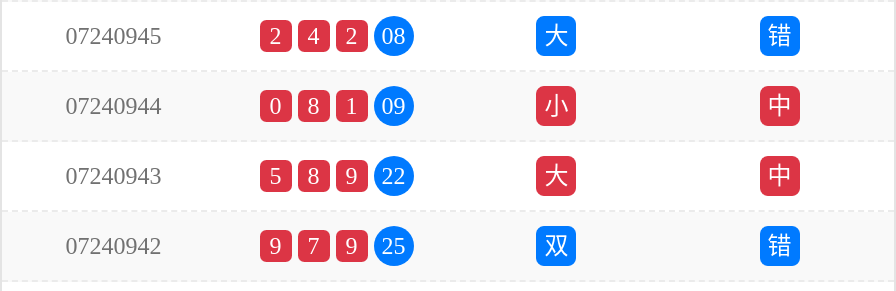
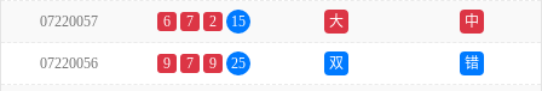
[66,22,162,50] 07240945 -> [40,13,193,30] 07220057 | 6 | 7
[66,22,792,190] 4 | 2 | 08 | 大 | 错 | 07240944 | 0 | 8 | 1 | 09 | 小 | 中 | 07240943 | 5 | 8 | 9 | 22 -> [231,13,245,30] 15
[66,232,162,260] 07240942 -> [40,55,98,72] 07220056

